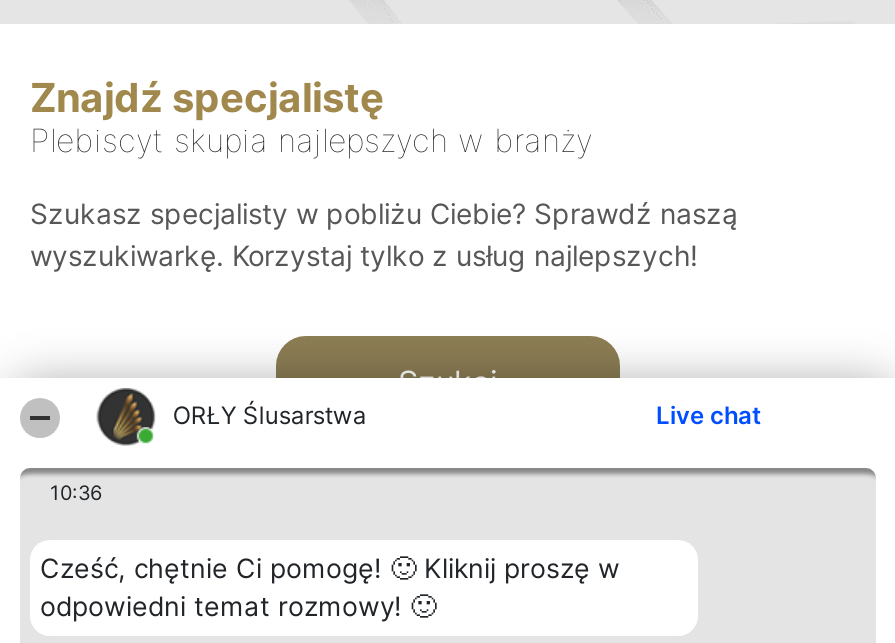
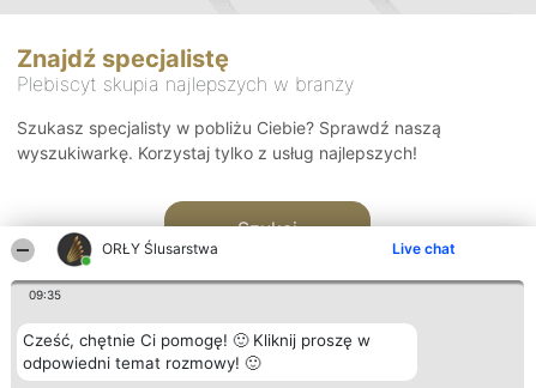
[50,480,102,504] 10:36 -> [29,287,61,302] 09:35

